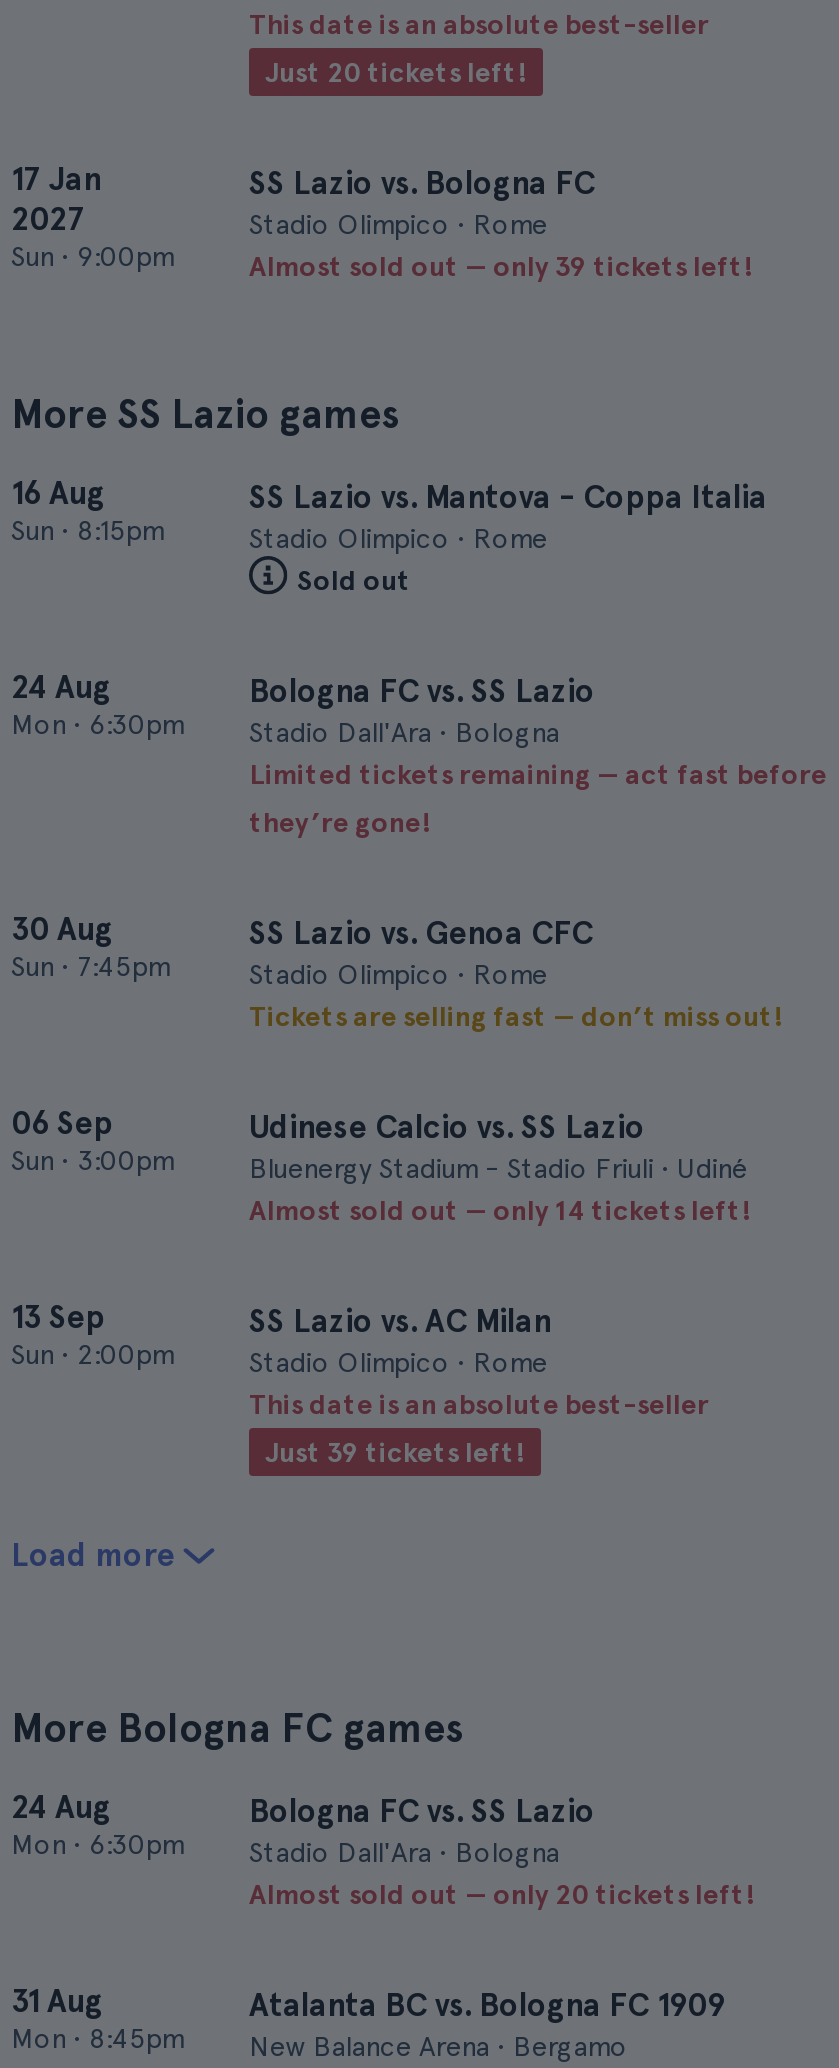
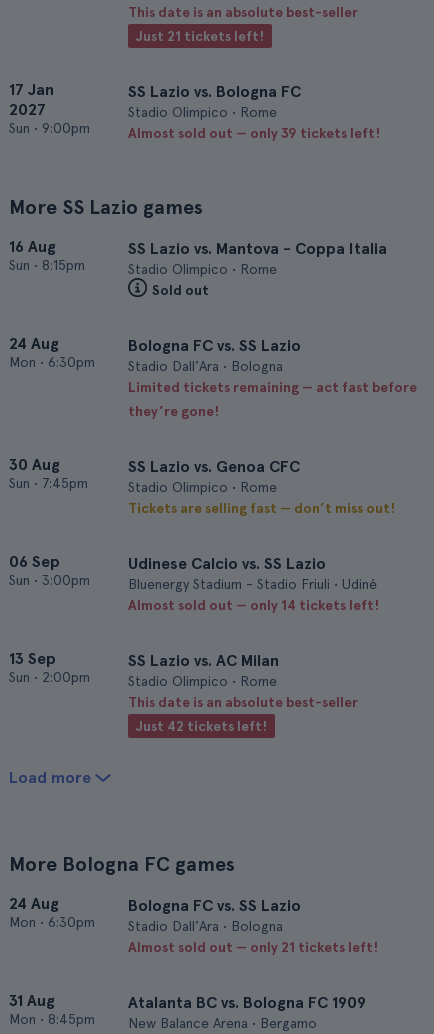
[265,56,527,88] Just 20 tickets left! -> [136,28,264,44] Just 21 tickets left!
[265,1436,525,1468] Just 39 tickets left! -> [136,718,267,734] Just 42 tickets left!
[249,1878,755,1910] Almost sold out — only 20 tickets left! -> [128,939,378,955] Almost sold out — only 21 tickets left!

